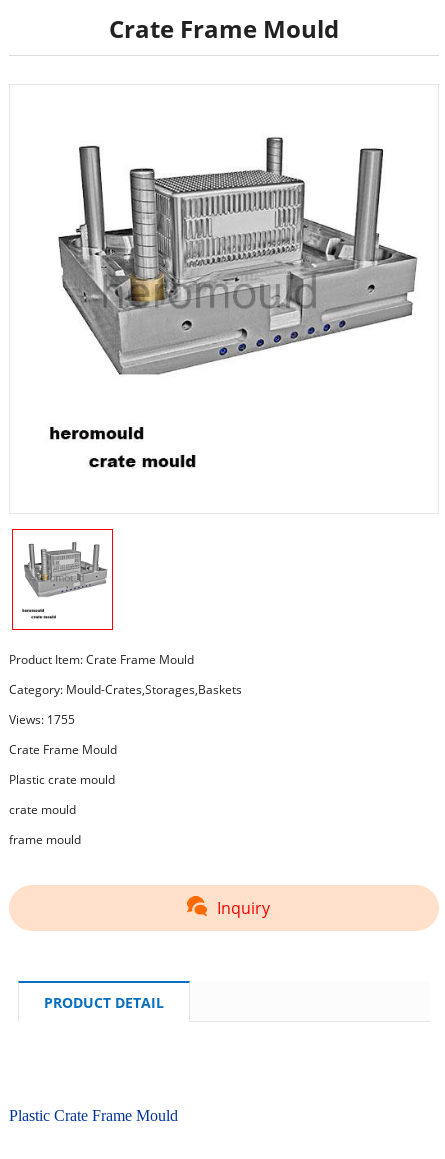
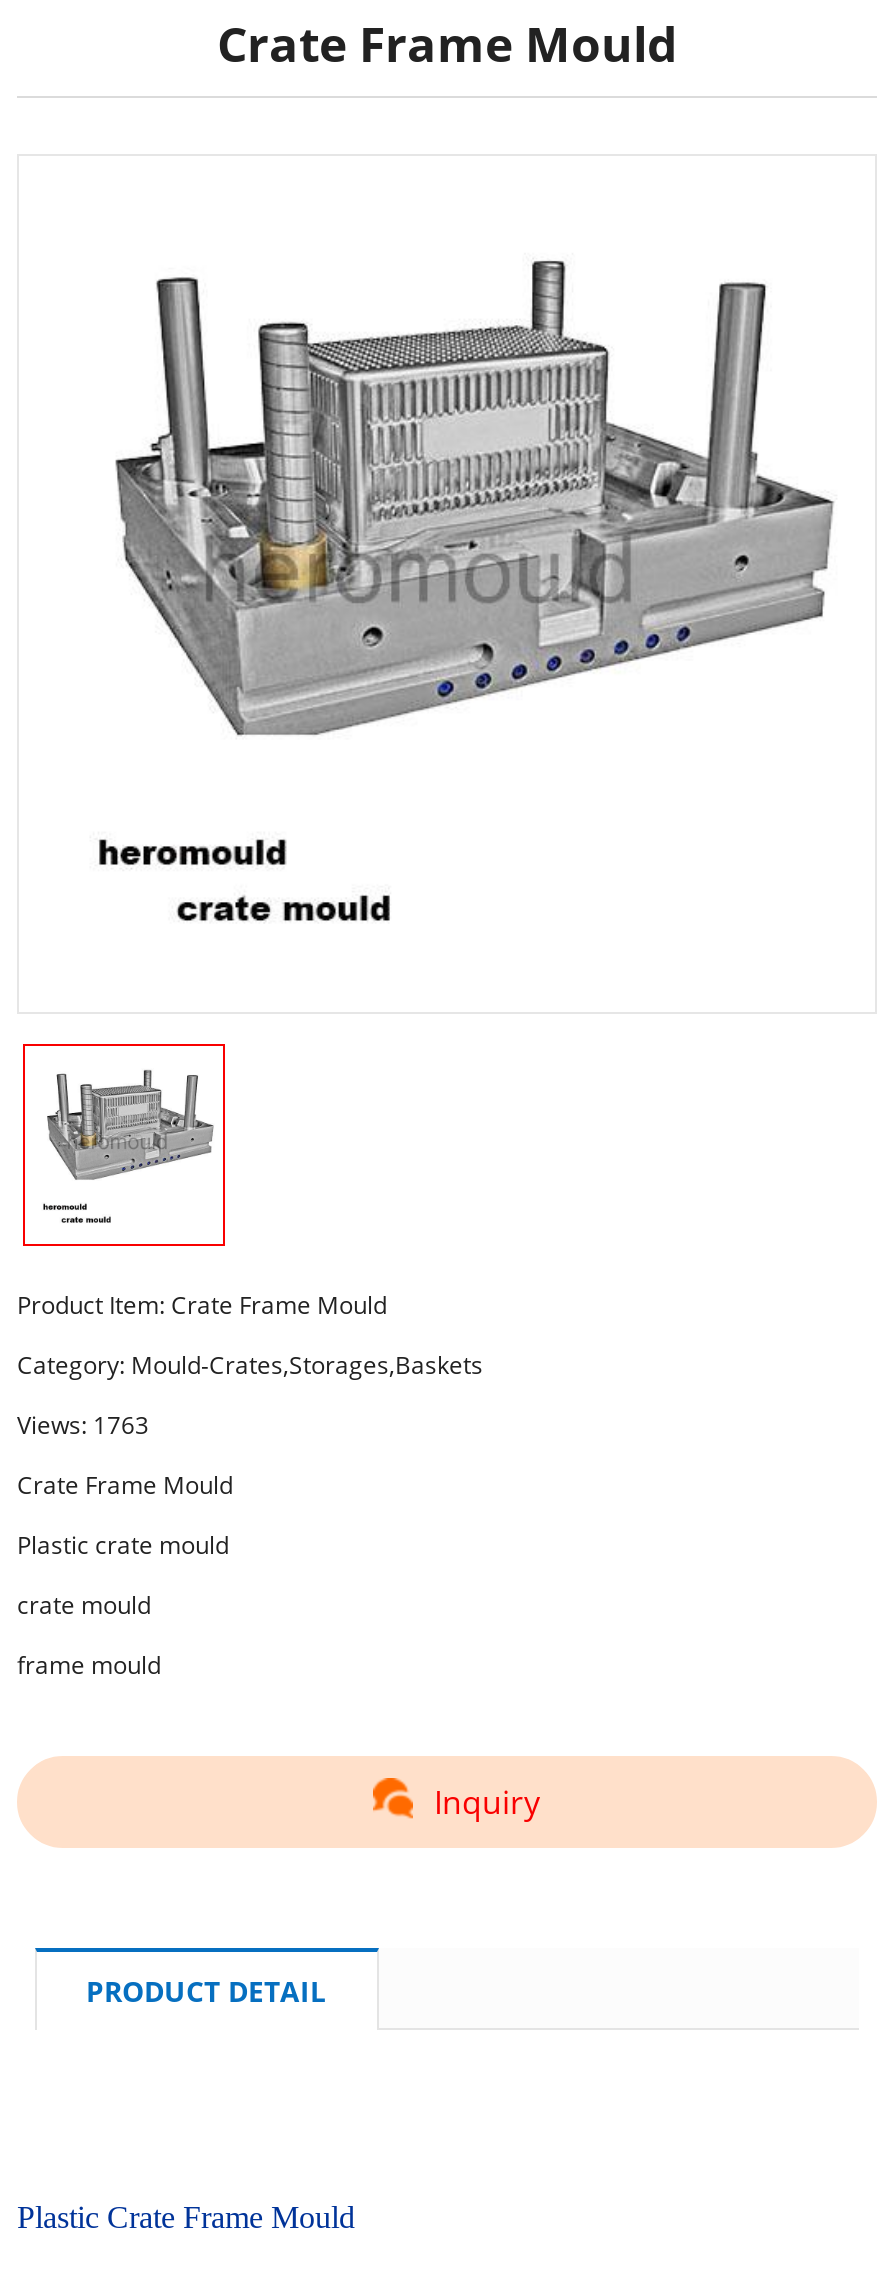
[9,711,75,728] Views: 1755 -> [17,1408,149,1442] Views: 1763

